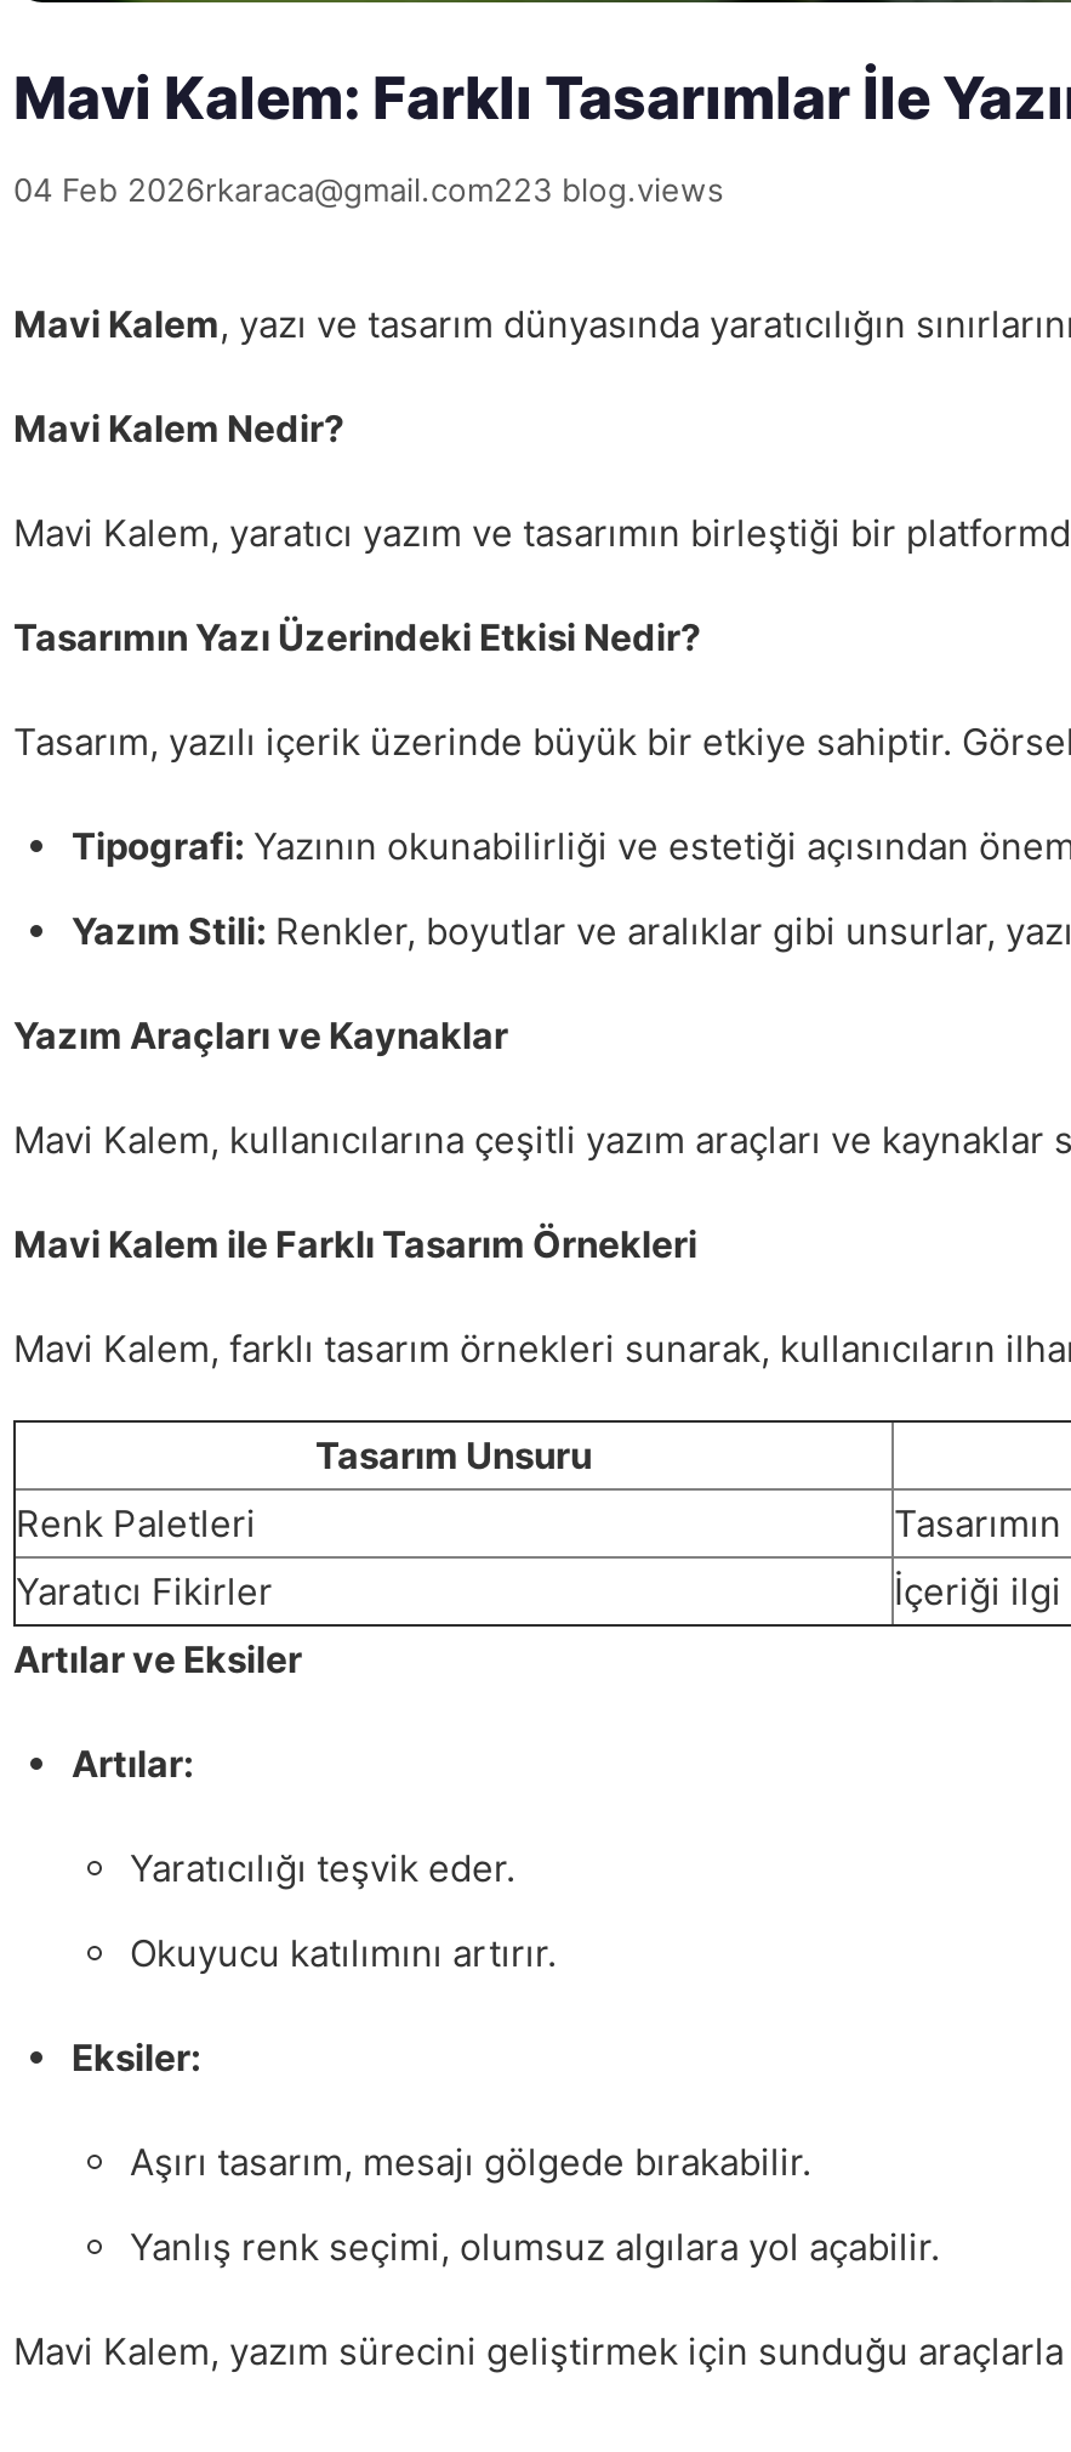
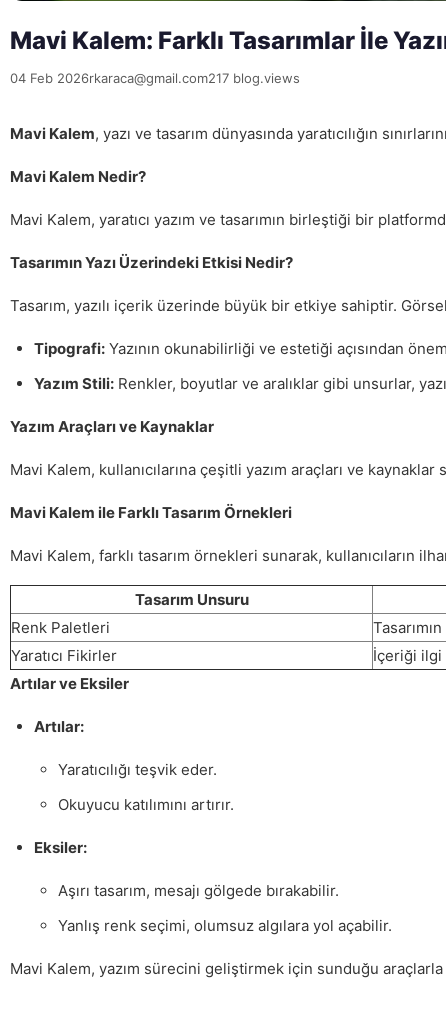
[13,171,724,210] 04 Feb 2026rkaraca@gmail.com223 blog.views -> [10,70,300,86] 04 Feb 2026rkaraca@gmail.com217 blog.views

